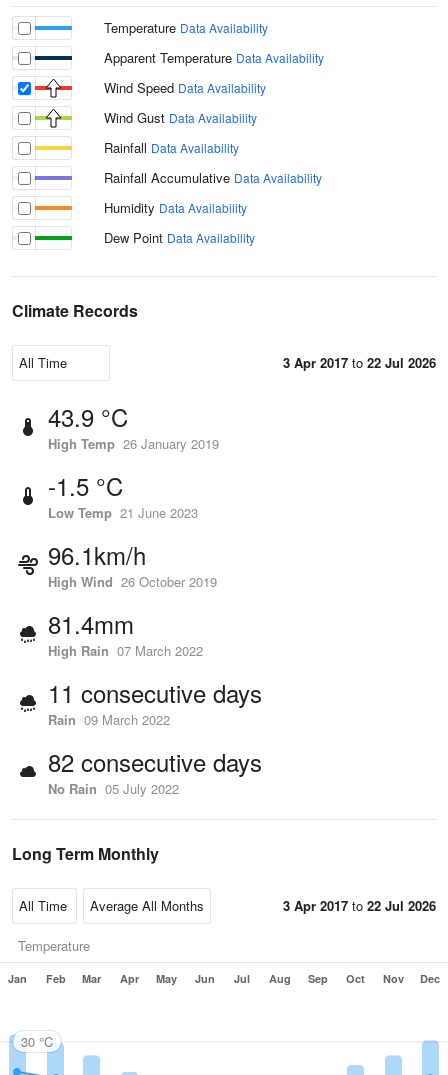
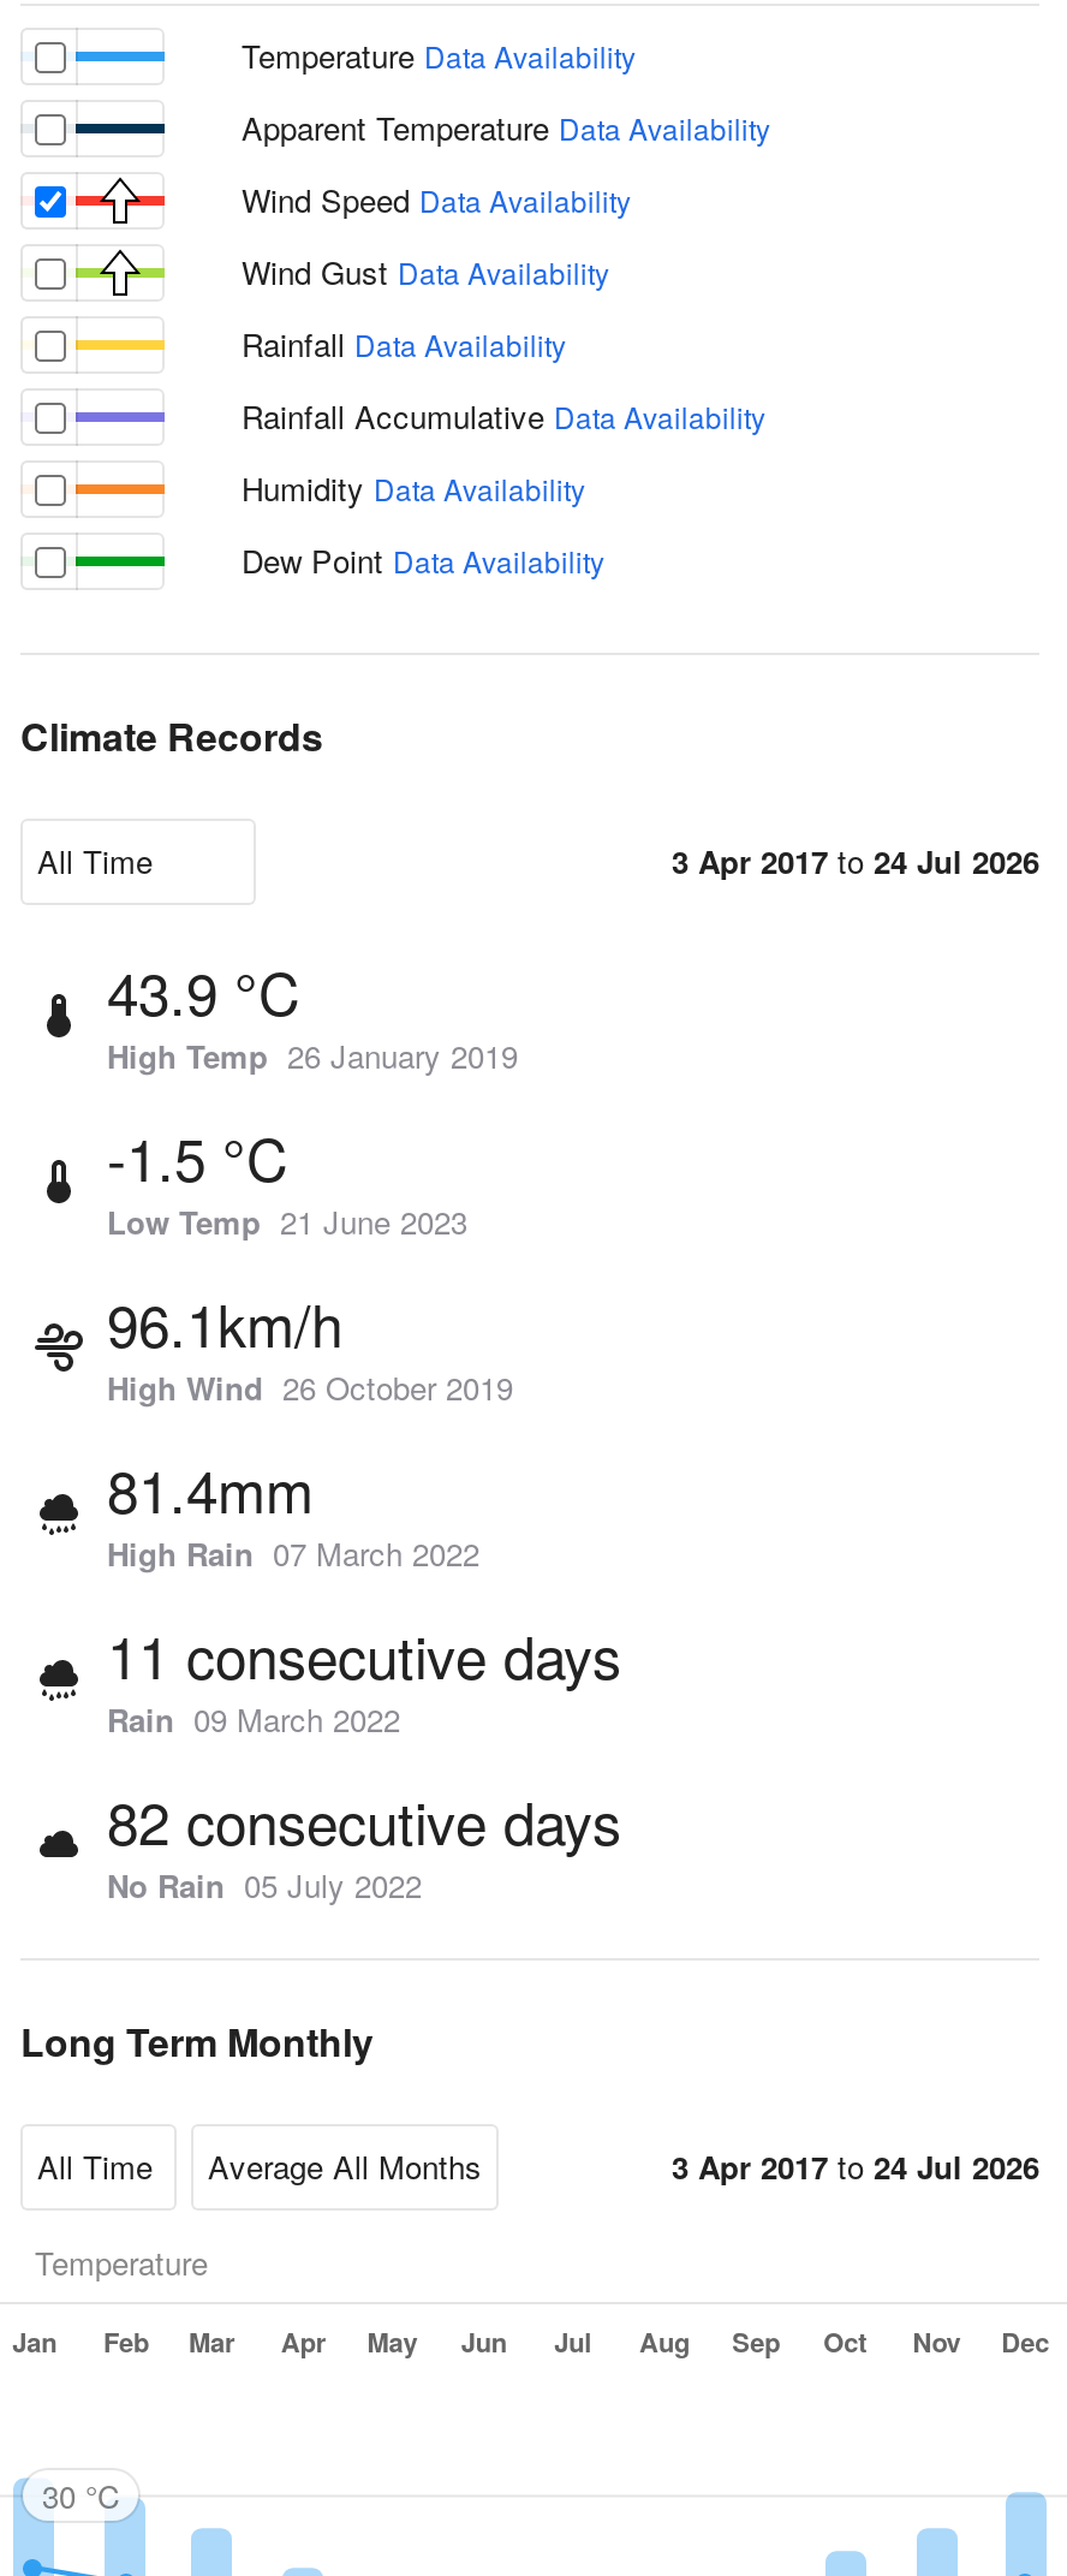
[283,353,436,372] 3 Apr 2017 to 22 Jul 2026 -> [672,838,1039,884] 3 Apr 2017 to 24 Jul 2026
[283,896,436,915] 3 Apr 2017 to 22 Jul 2026 -> [672,2143,1039,2189] 3 Apr 2017 to 24 Jul 2026

